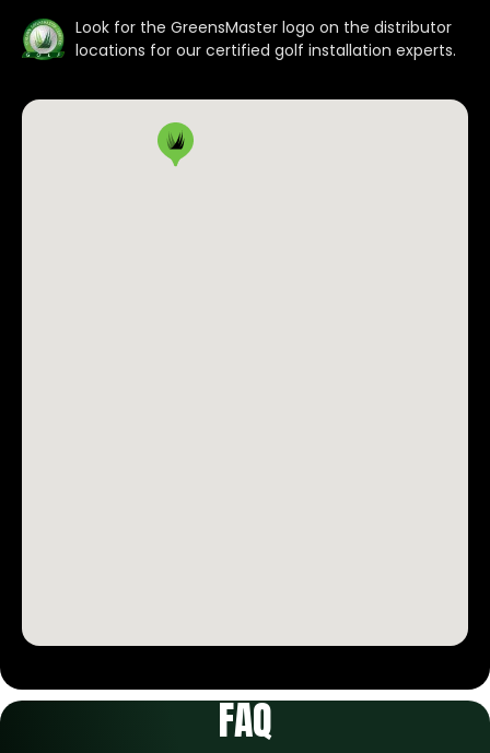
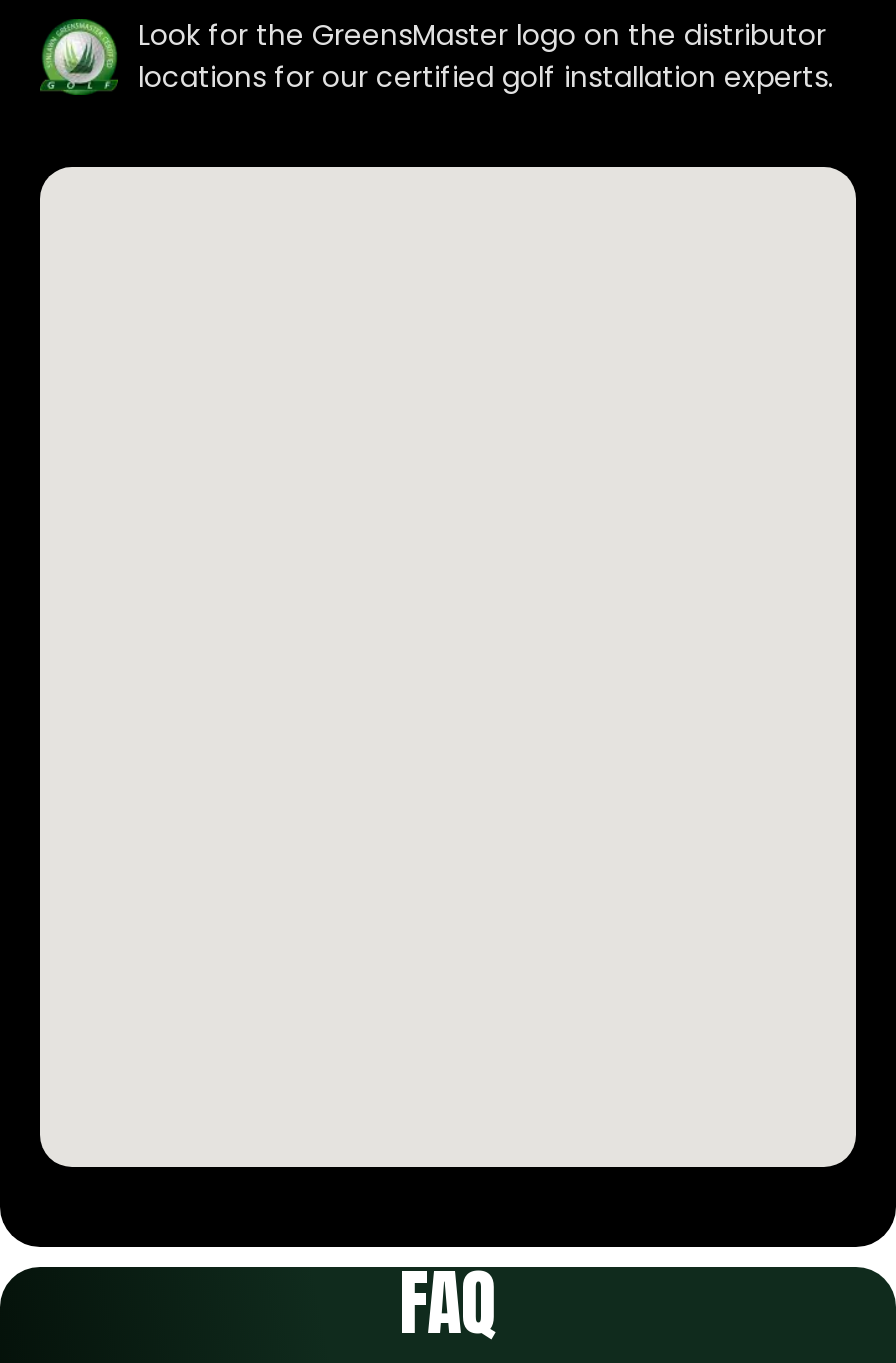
[156,121,195,167] [image] -> none

